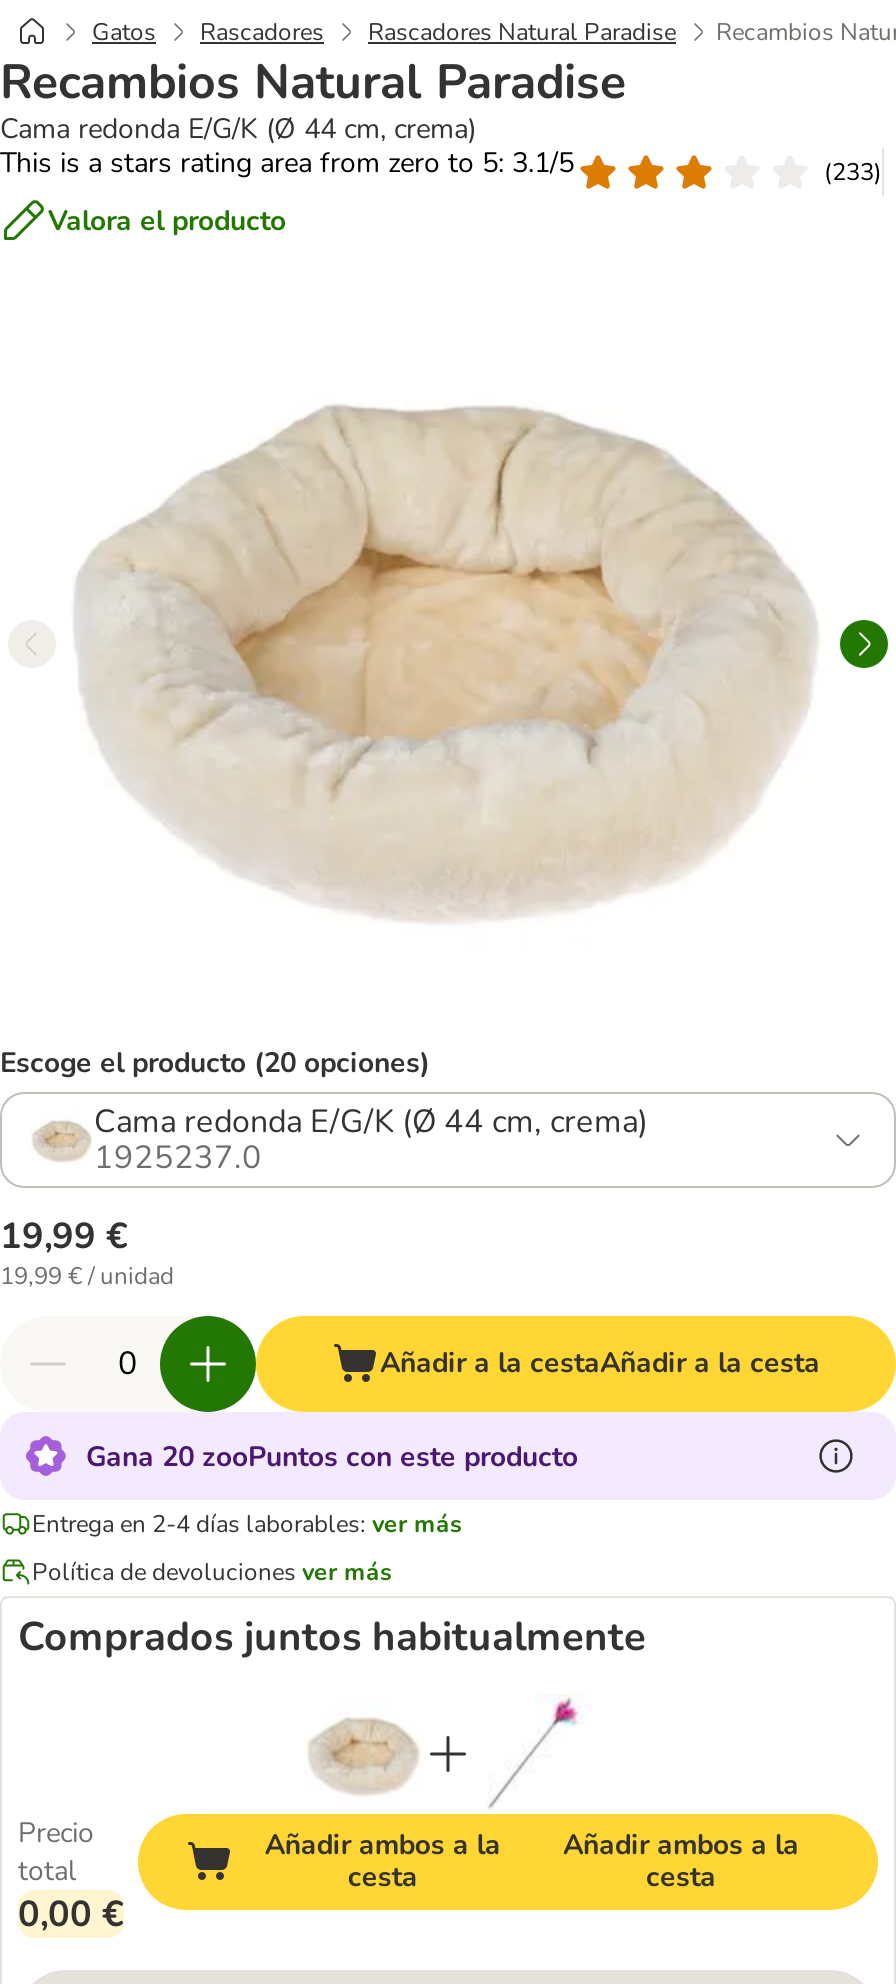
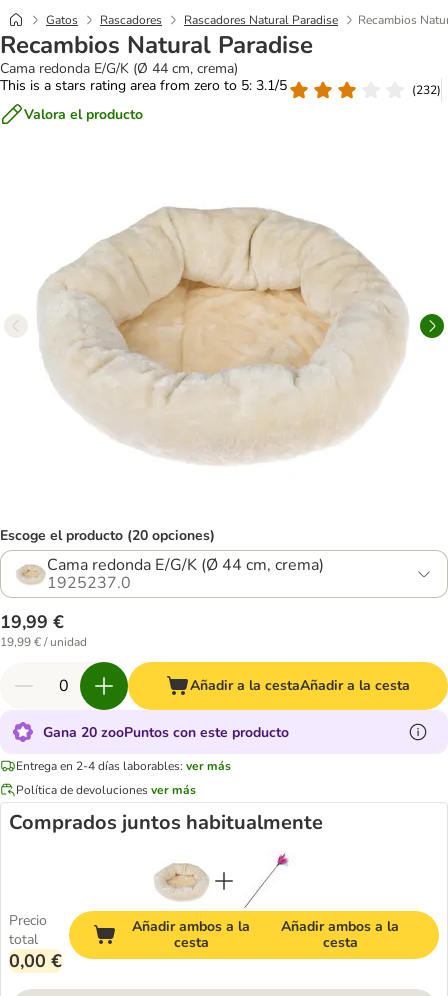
[824,155,882,187] (233) -> [412,81,441,97] (232)

